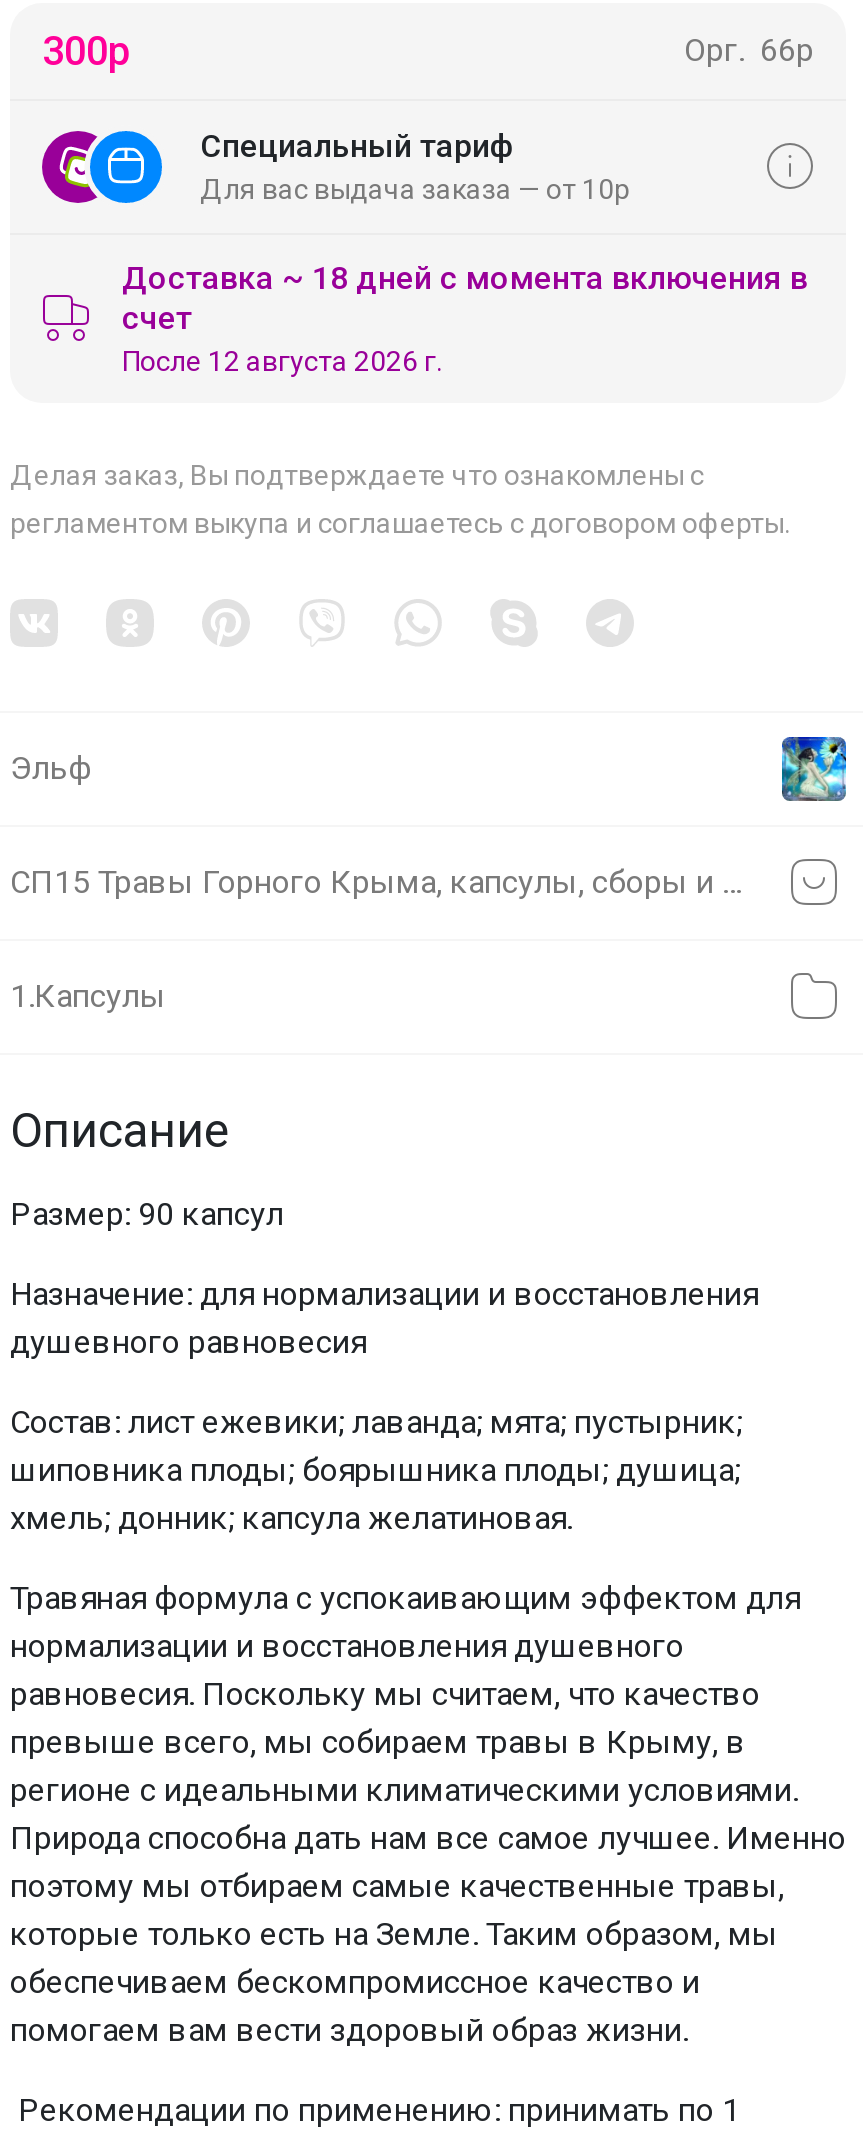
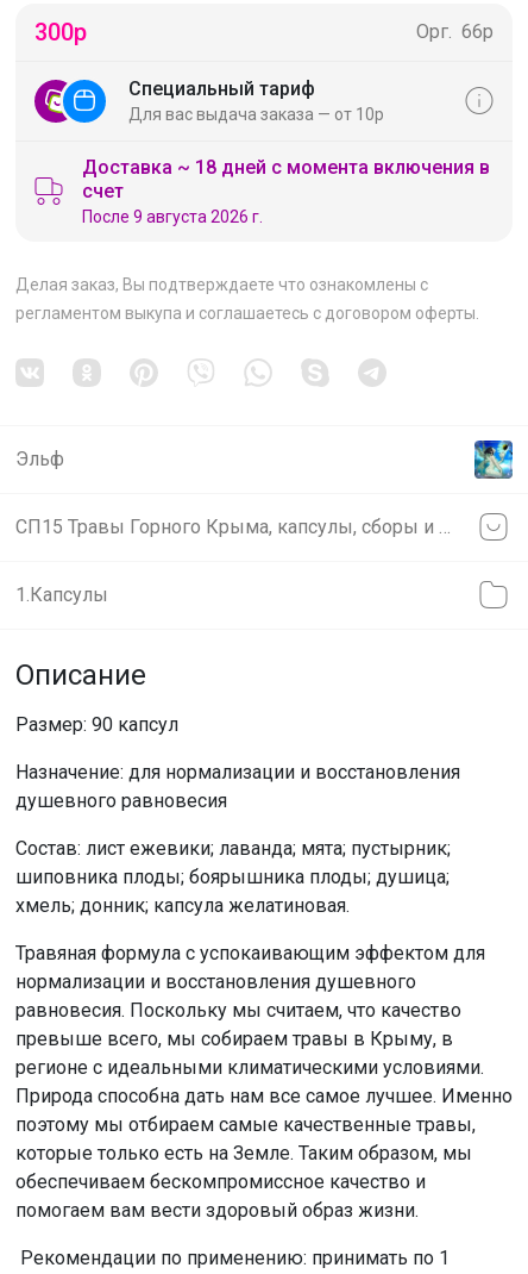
[122,344,442,376] После 12 августа 2026 г. -> [82,207,263,226] После 9 августа 2026 г.

